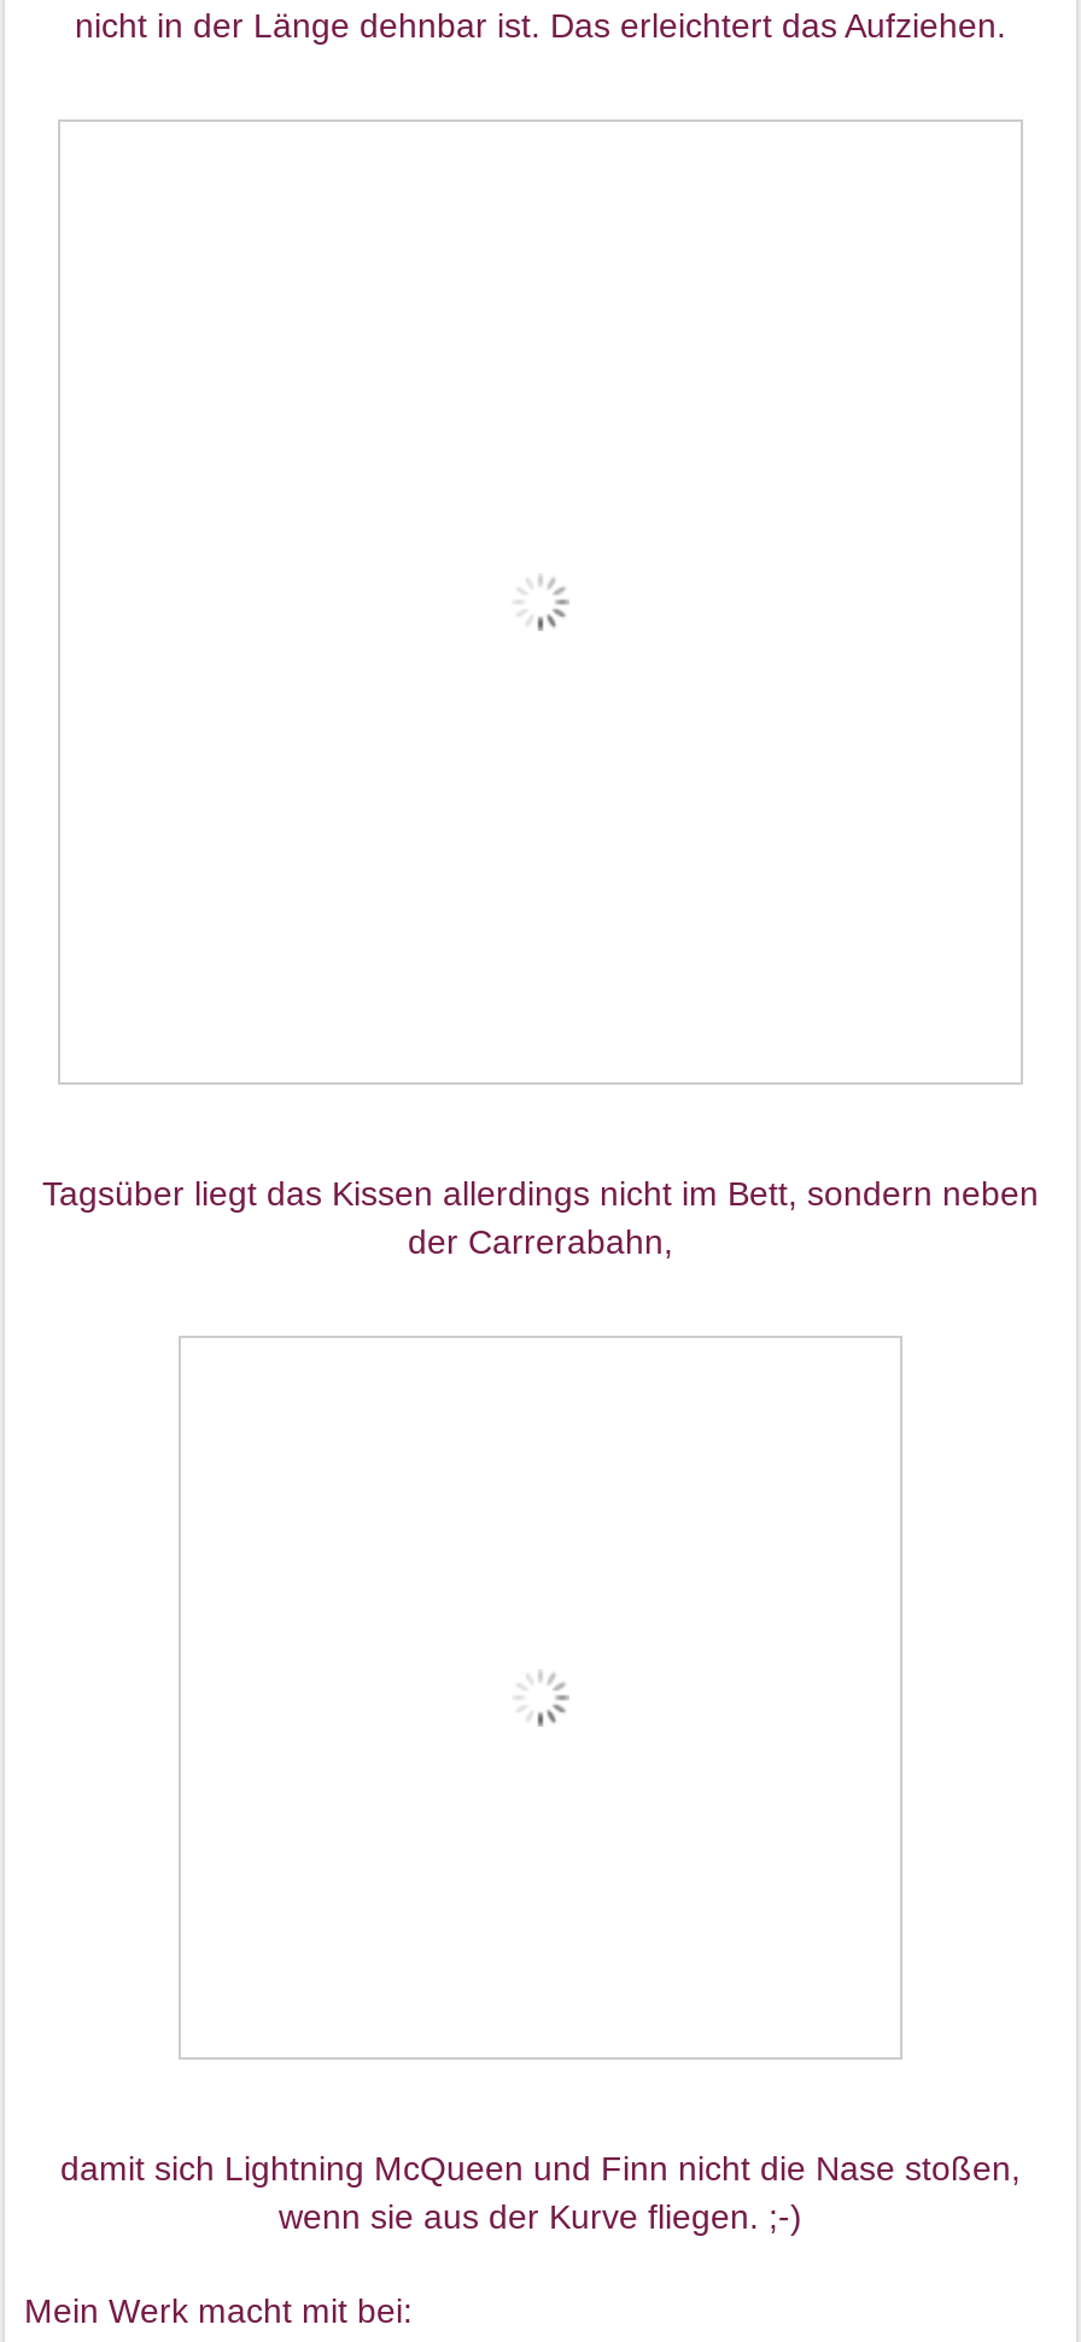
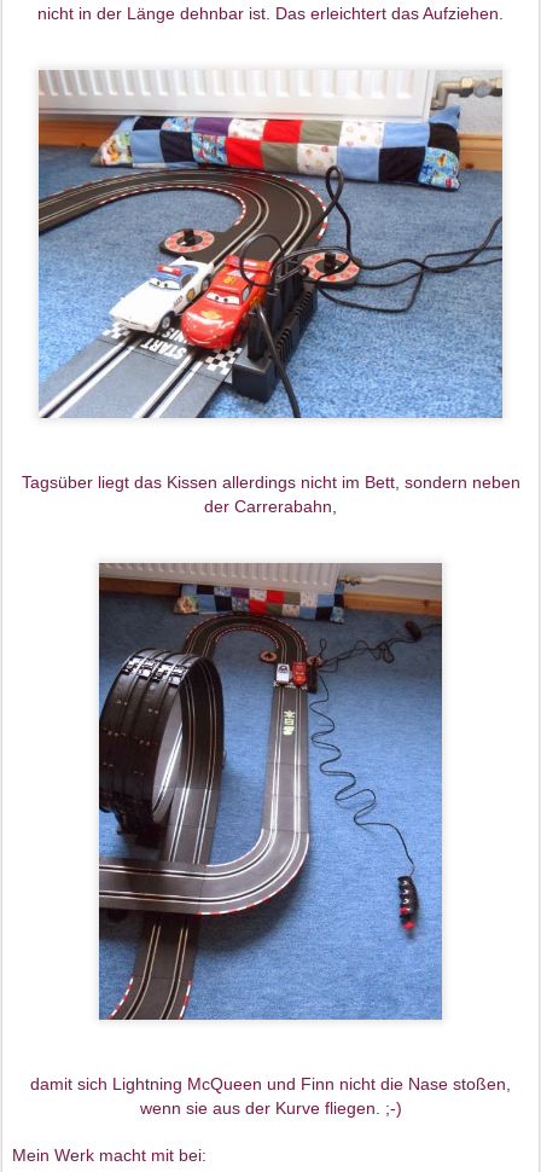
none -> [37,69,504,419] [image]
moved [42,1174,1039,1261] -> [21,472,520,516]: Tagsüber liegt das Kissen allerdings nicht im Bett, sondern neben | der Carrerabahn,
none -> [97,562,443,1021] [image]

